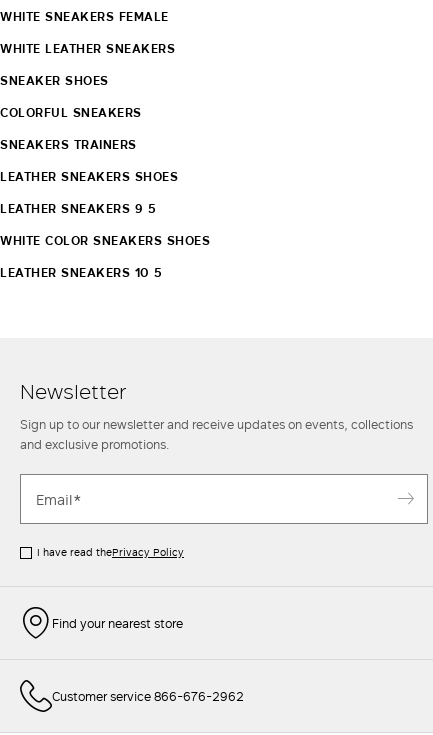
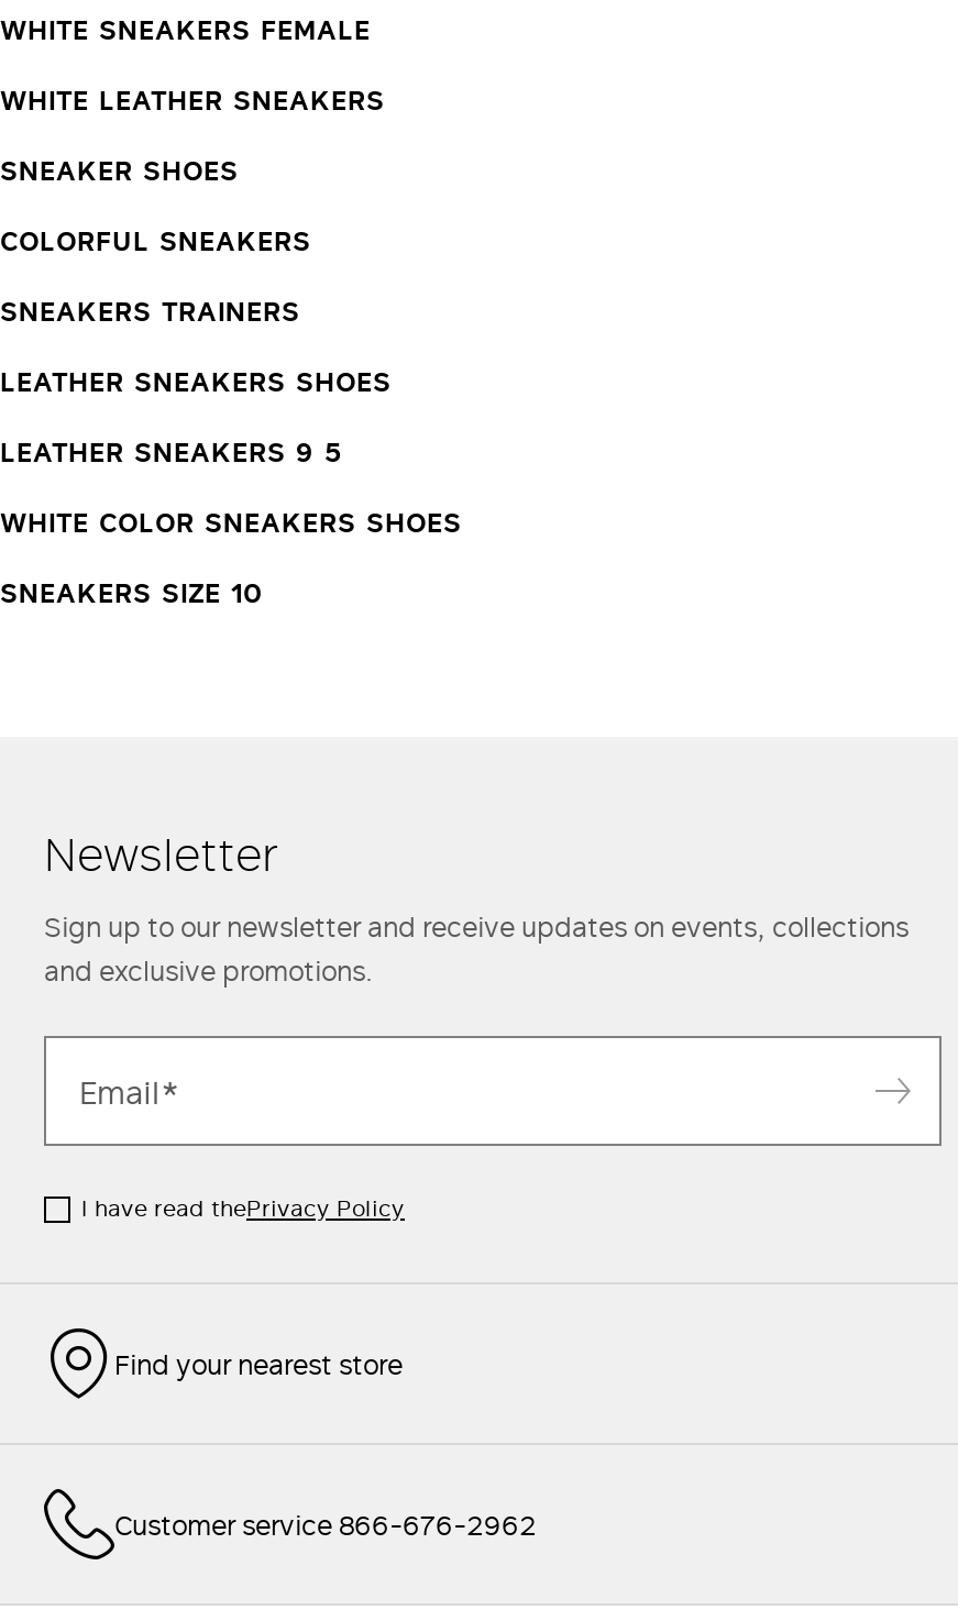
[0,263,162,282] LEATHER SNEAKERS 10 5 -> [0,573,264,614] SNEAKERS SIZE 10

